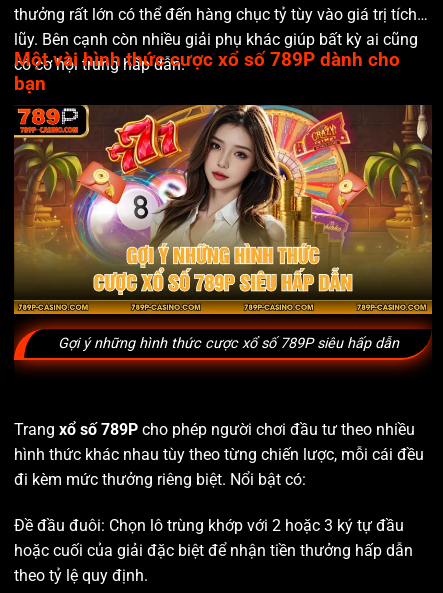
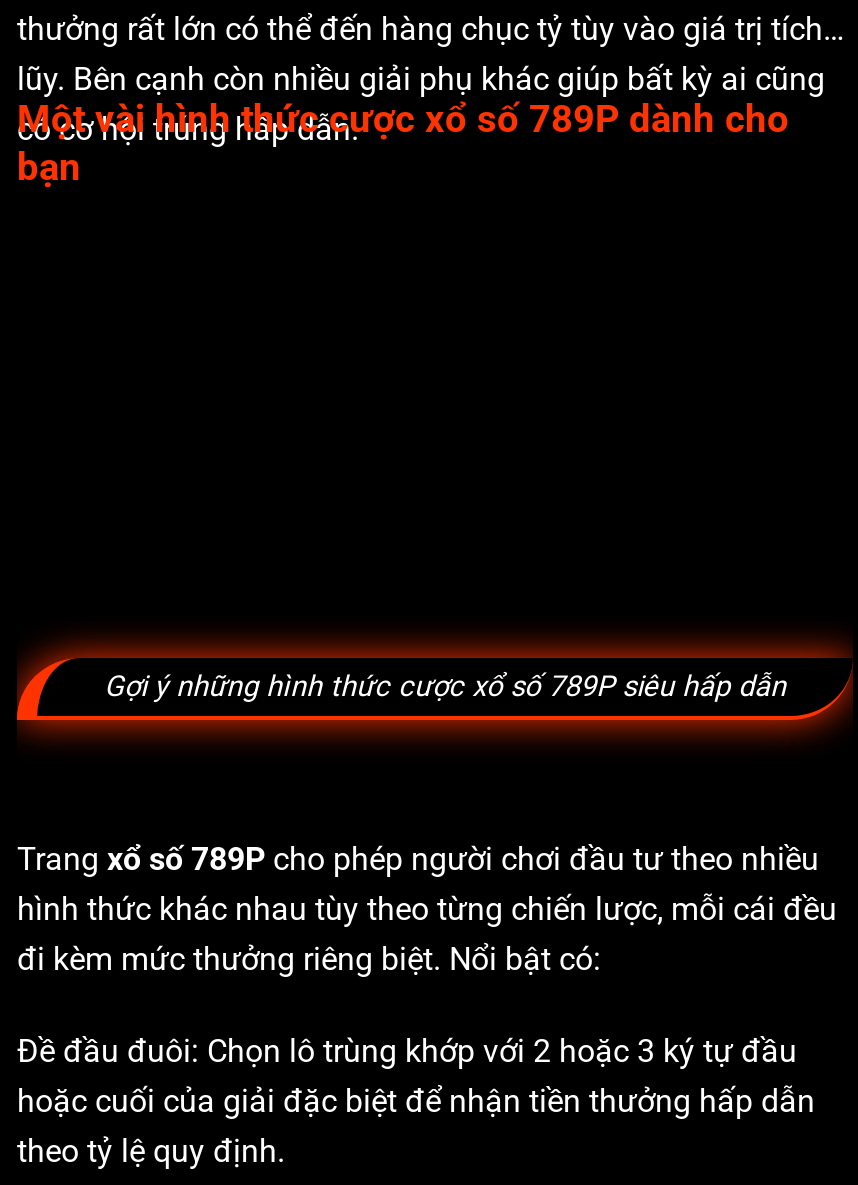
[13,104,433,315] [image] -> none

